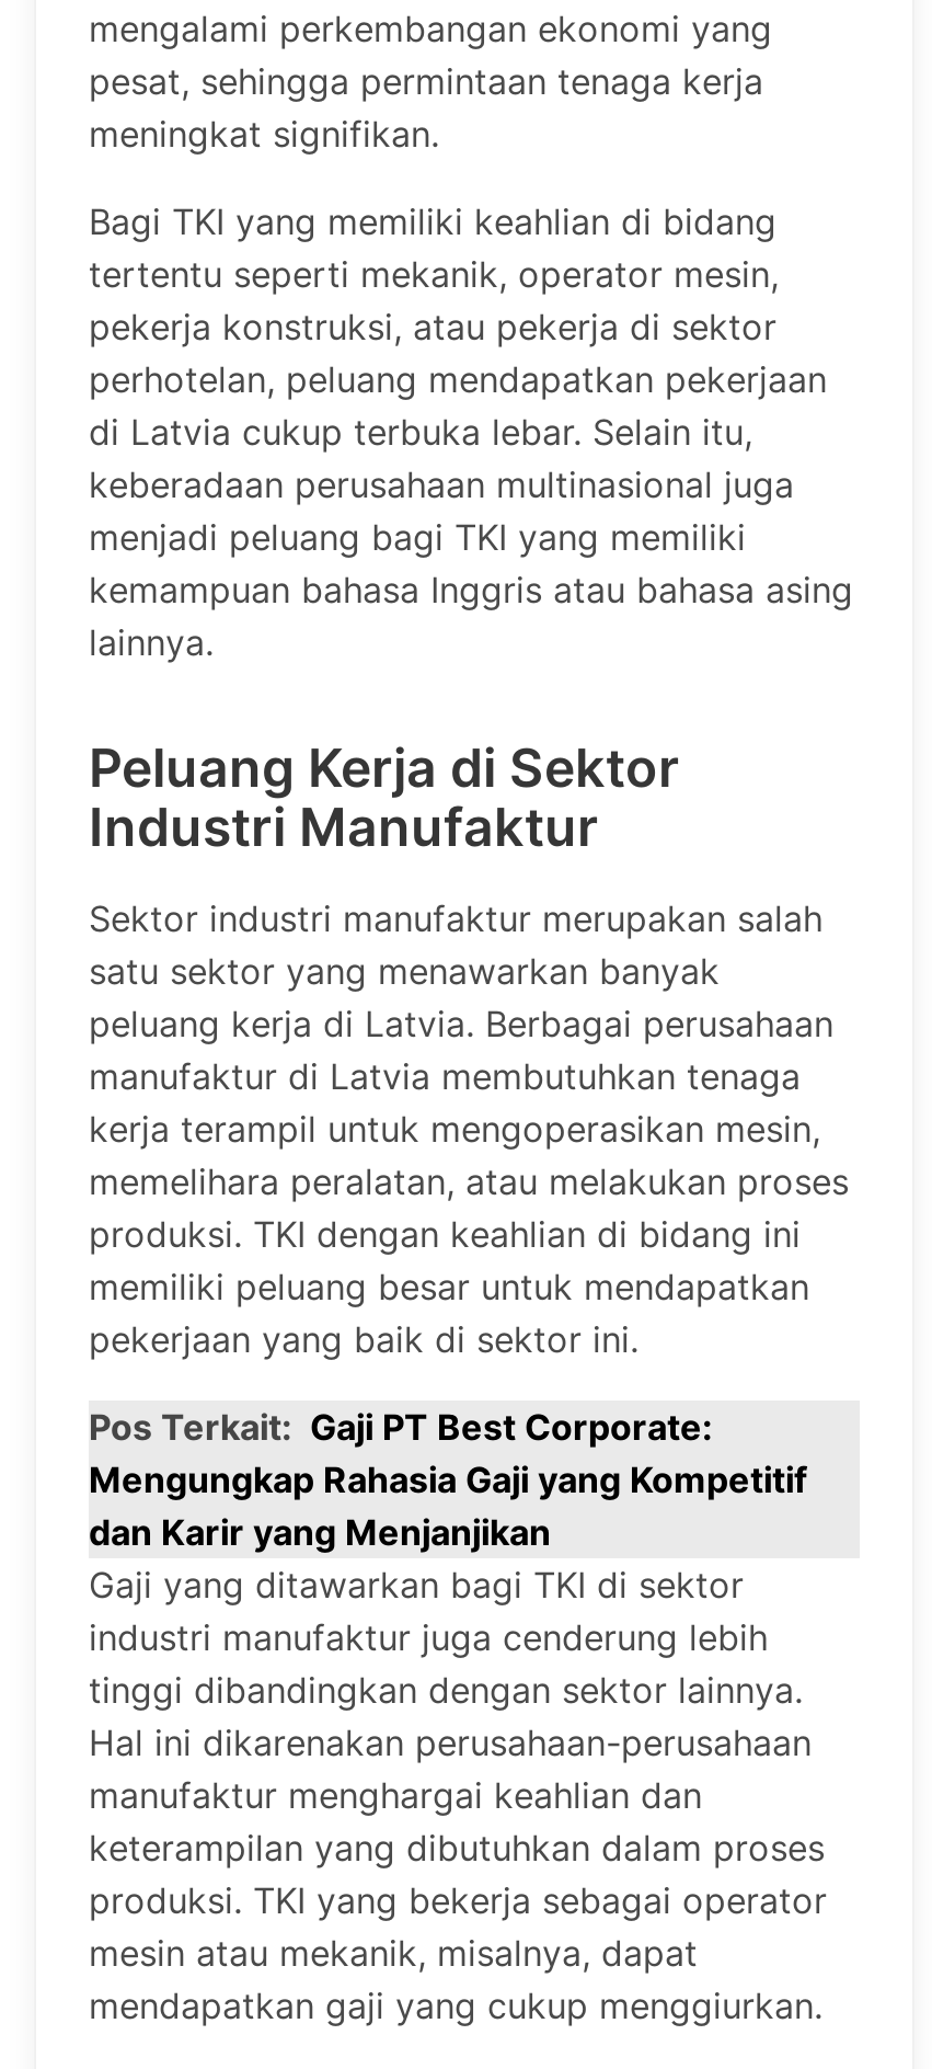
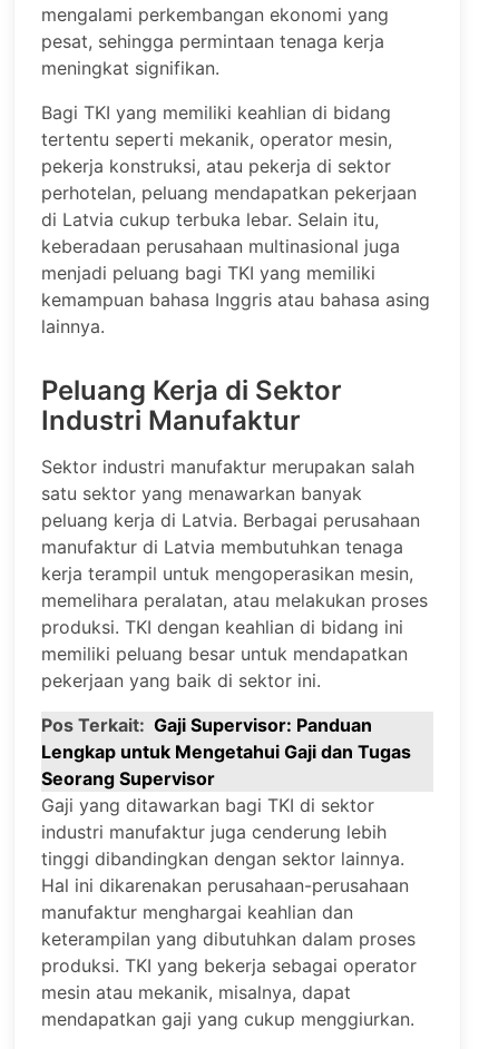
[89,1405,807,1554] Pos Terkait: Gaji PT Best Corporate: | Mengungkap Rahasia Gaji yang Kompetitif | dan Karir yang Menjanjikan -> [41,714,411,789] Pos Terkait: Gaji Supervisor: Panduan | Lengkap untuk Mengetahui Gaji dan Tugas | Seorang Supervisor

